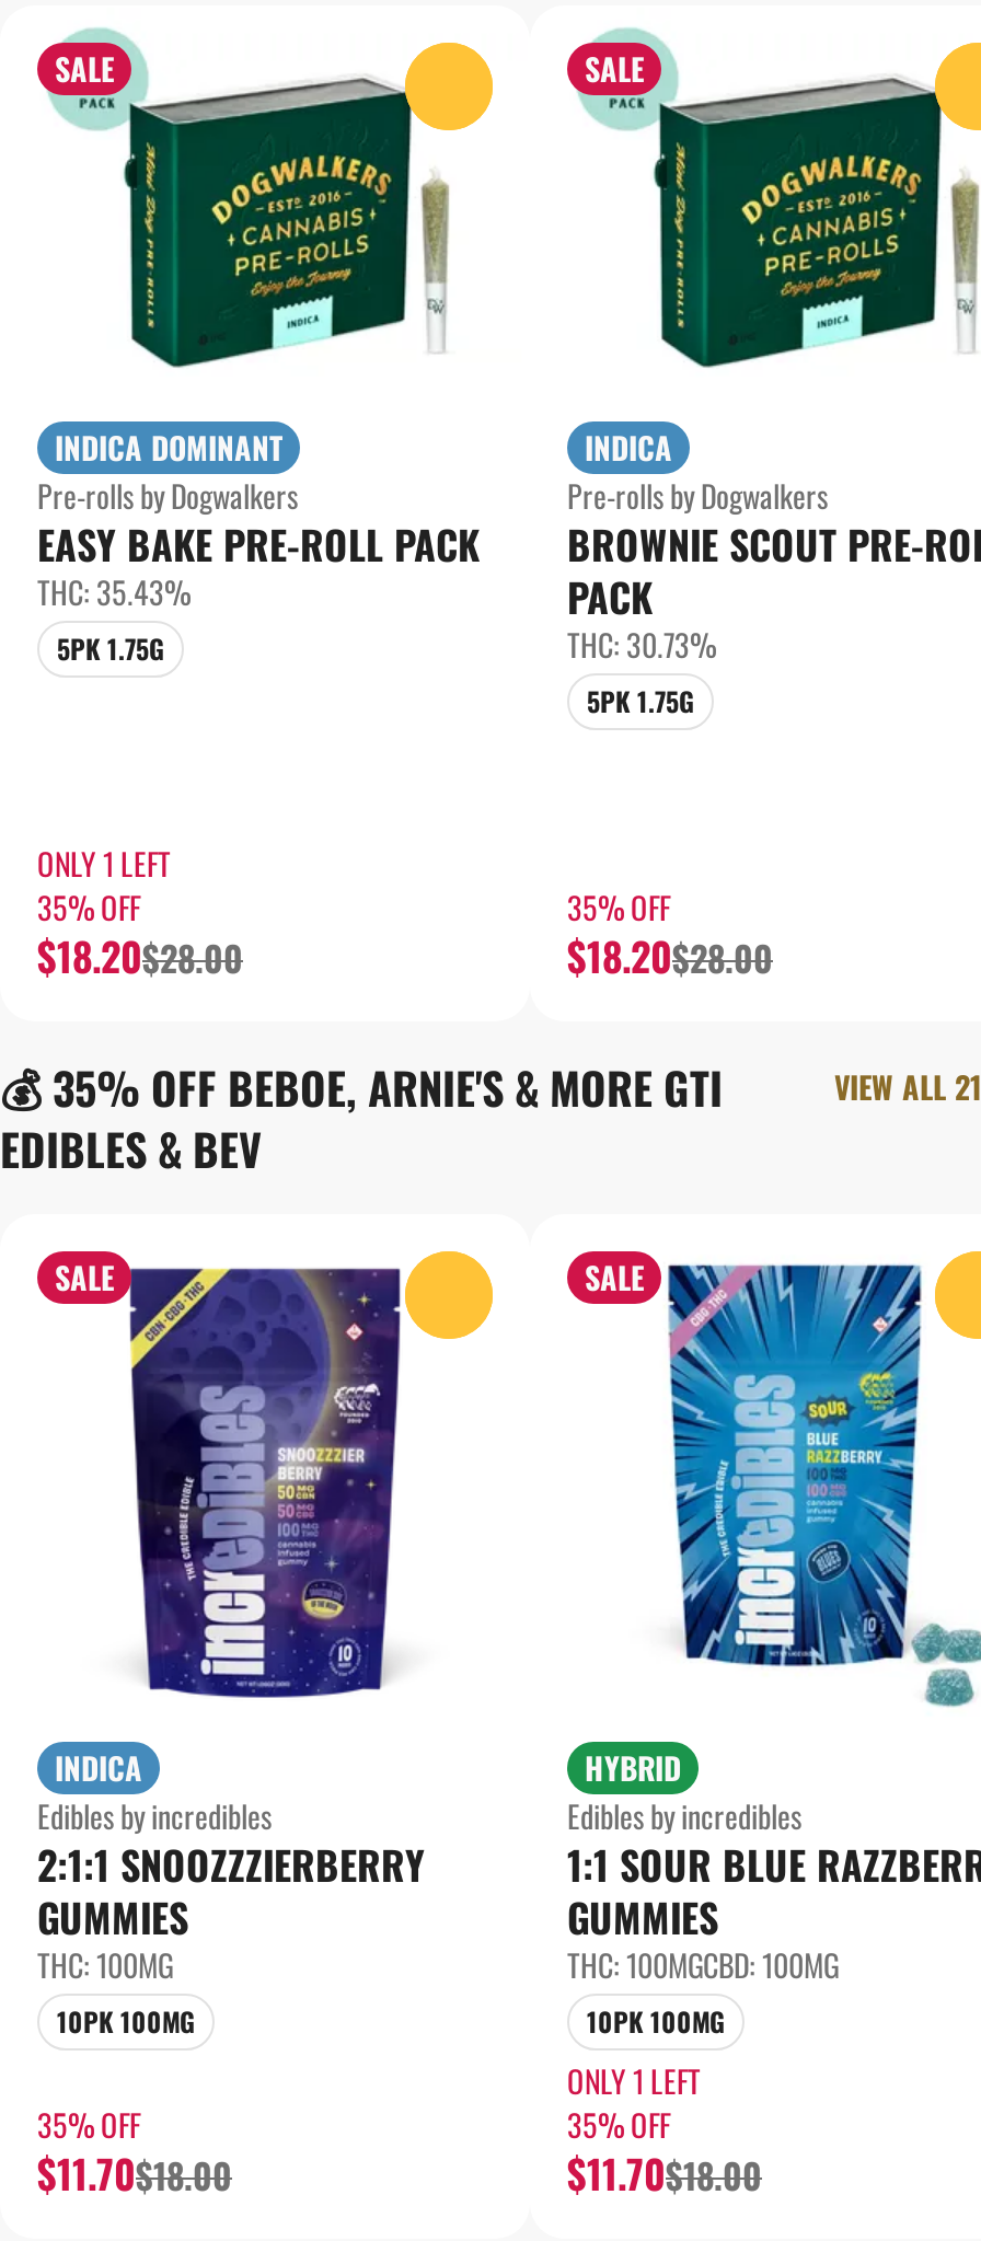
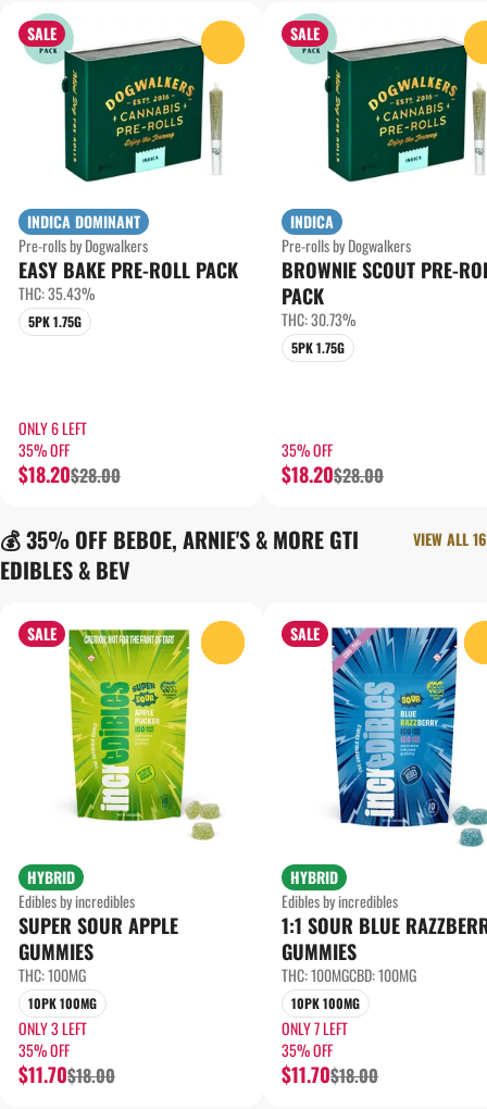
[37,840,171,886] ONLY 1 LEFT -> [18,416,87,439] ONLY 6 LEFT
[834,1063,981,1109] VIEW ALL 21 -> [413,527,487,550] VIEW ALL 16
[55,1267,442,1790] [image] | INDICA -> [27,628,222,888] [image] | HYBRID
[37,1836,425,1893] 2:1:1 SNOOZZZIERBERRY -> [18,911,178,939] SUPER SOUR APPLE
none -> [18,1017,87,1039] ONLY 3 LEFT
[567,2057,701,2103] ONLY 1 LEFT -> [282,1017,348,1039] ONLY 7 LEFT

